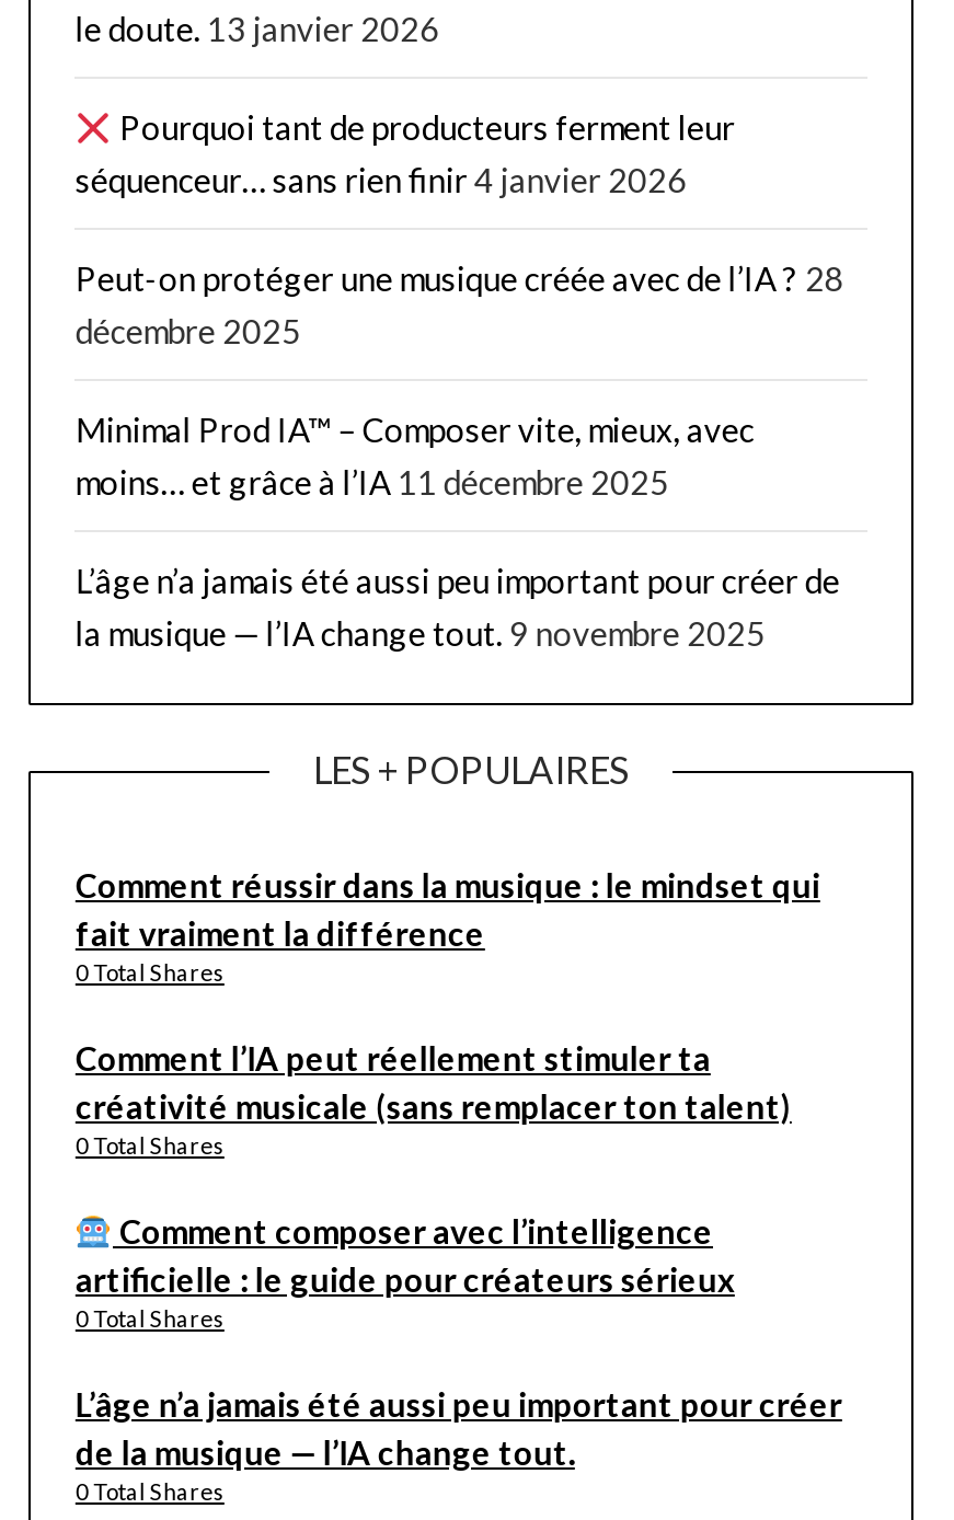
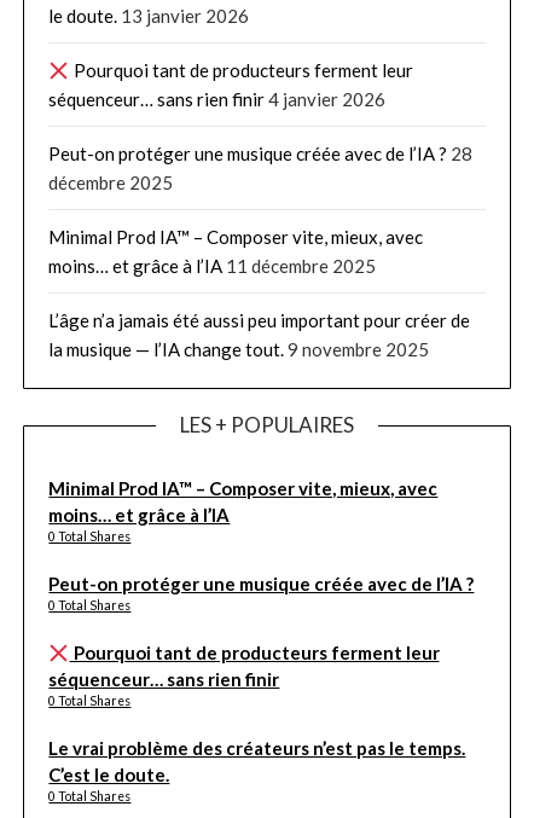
[75,866,820,953] Comment réussir dans la musique : le mindset qui | fait vraiment la différence -> [49,478,438,526] Minimal Prod IA™ – Composer vite, mieux, avec | moins… et grâce à l’IA
[75,1039,792,1126] Comment l’IA peut réellement stimuler ta | créativité musicale (sans remplacer ton talent) -> [49,573,474,595] Peut-on protéger une musique créée avec de l’IA ?
[75,1212,735,1299] Comment composer avec l’intelligence | artificielle : le guide pour créateurs sérieux -> [49,642,439,690] Pourquoi tant de producteurs ferment leur | séquenceur… sans rien finir
[75,1385,842,1472] L’âge n’a jamais été aussi peu important pour créer | de la musique — l’IA change tout. -> [49,737,466,786] Le vrai problème des créateurs n’est pas le temps. | C’est le doute.

